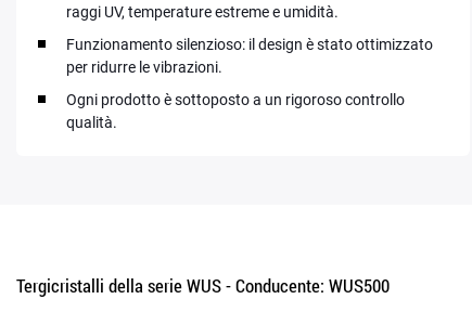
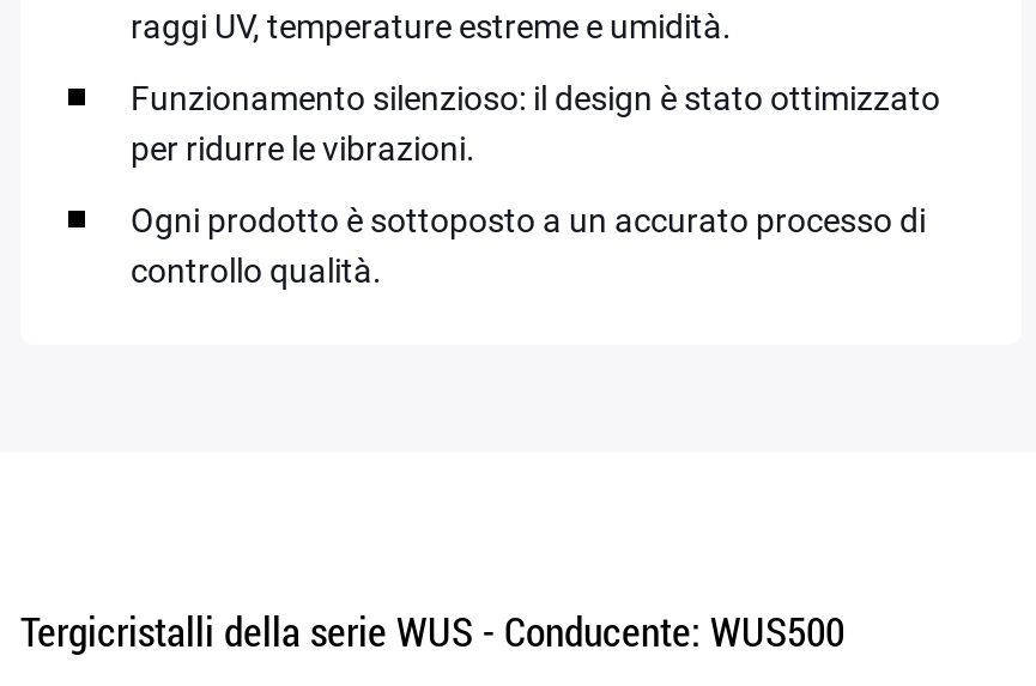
[66,91,405,131] Ogni prodotto è sottoposto a un rigoroso controllo | qualità. -> [131,201,926,289] Ogni prodotto è sottoposto a un accurato processo di | controllo qualità.

